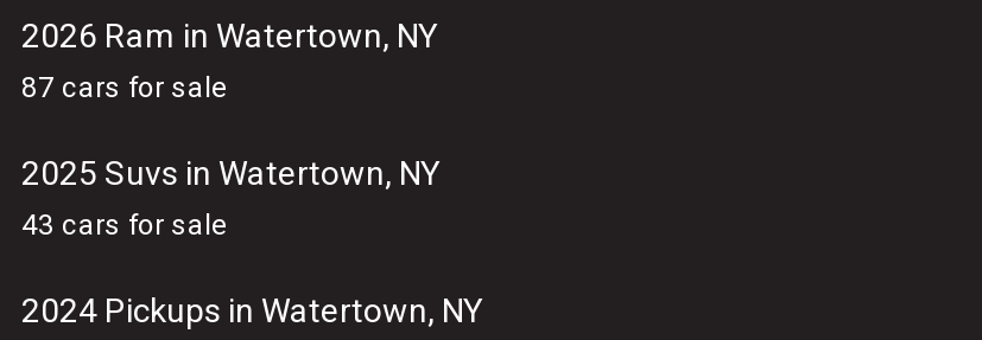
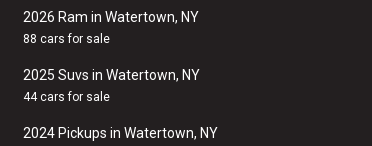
[21,71,228,104] 87 cars for sale -> [23,32,110,46] 88 cars for sale
[21,209,228,242] 43 cars for sale -> [23,90,110,104] 44 cars for sale

